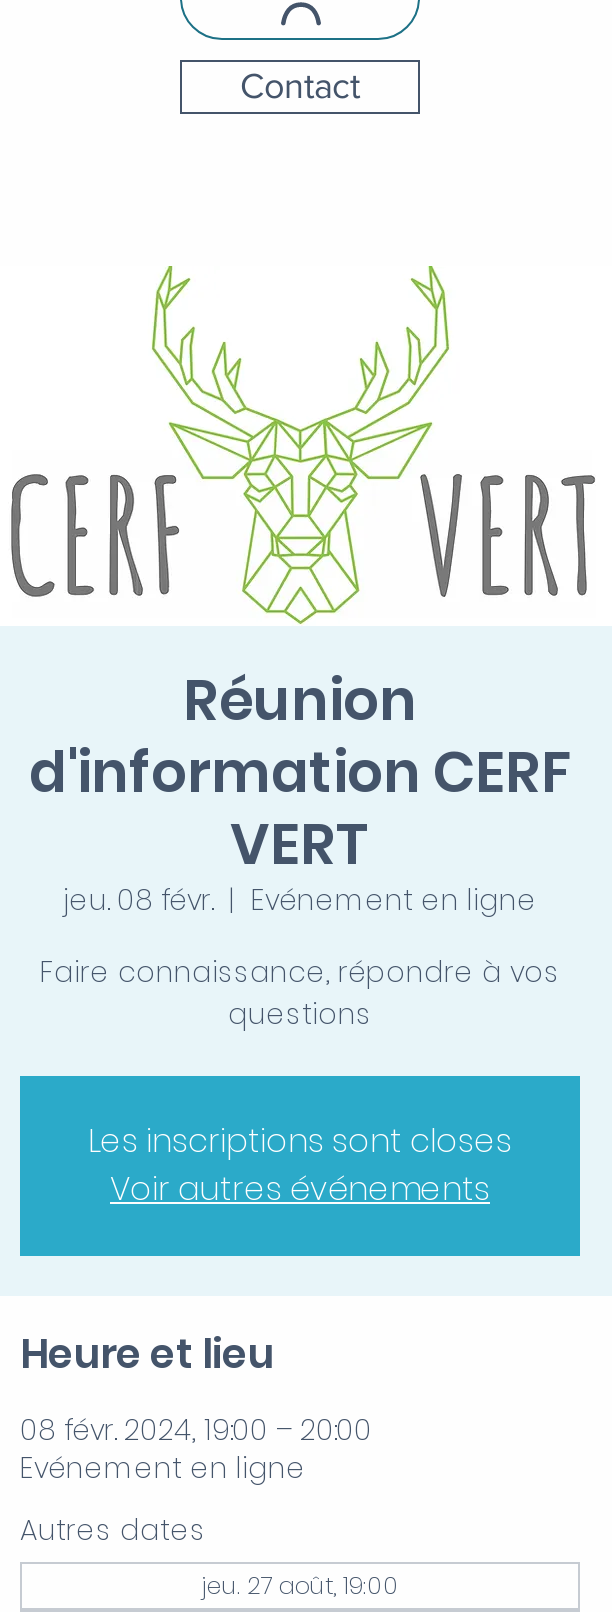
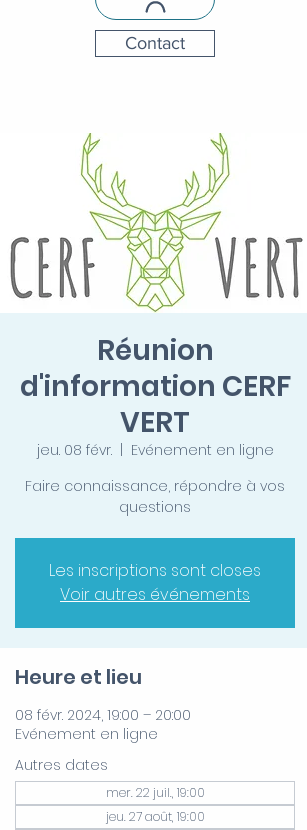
none -> [105,784,204,801] mer. 22 juil., 19:00

